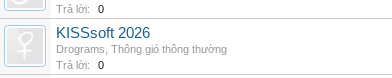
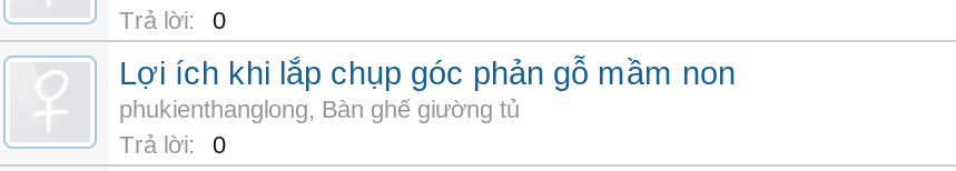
[56,25,227,55] KISSsoft 2026 | Drograms, Thông gió thông thường -> [119,56,736,122] Lợi ích khi lắp chụp góc phản gỗ mầm non | phukienthanglong, Bàn ghế giường tủ

